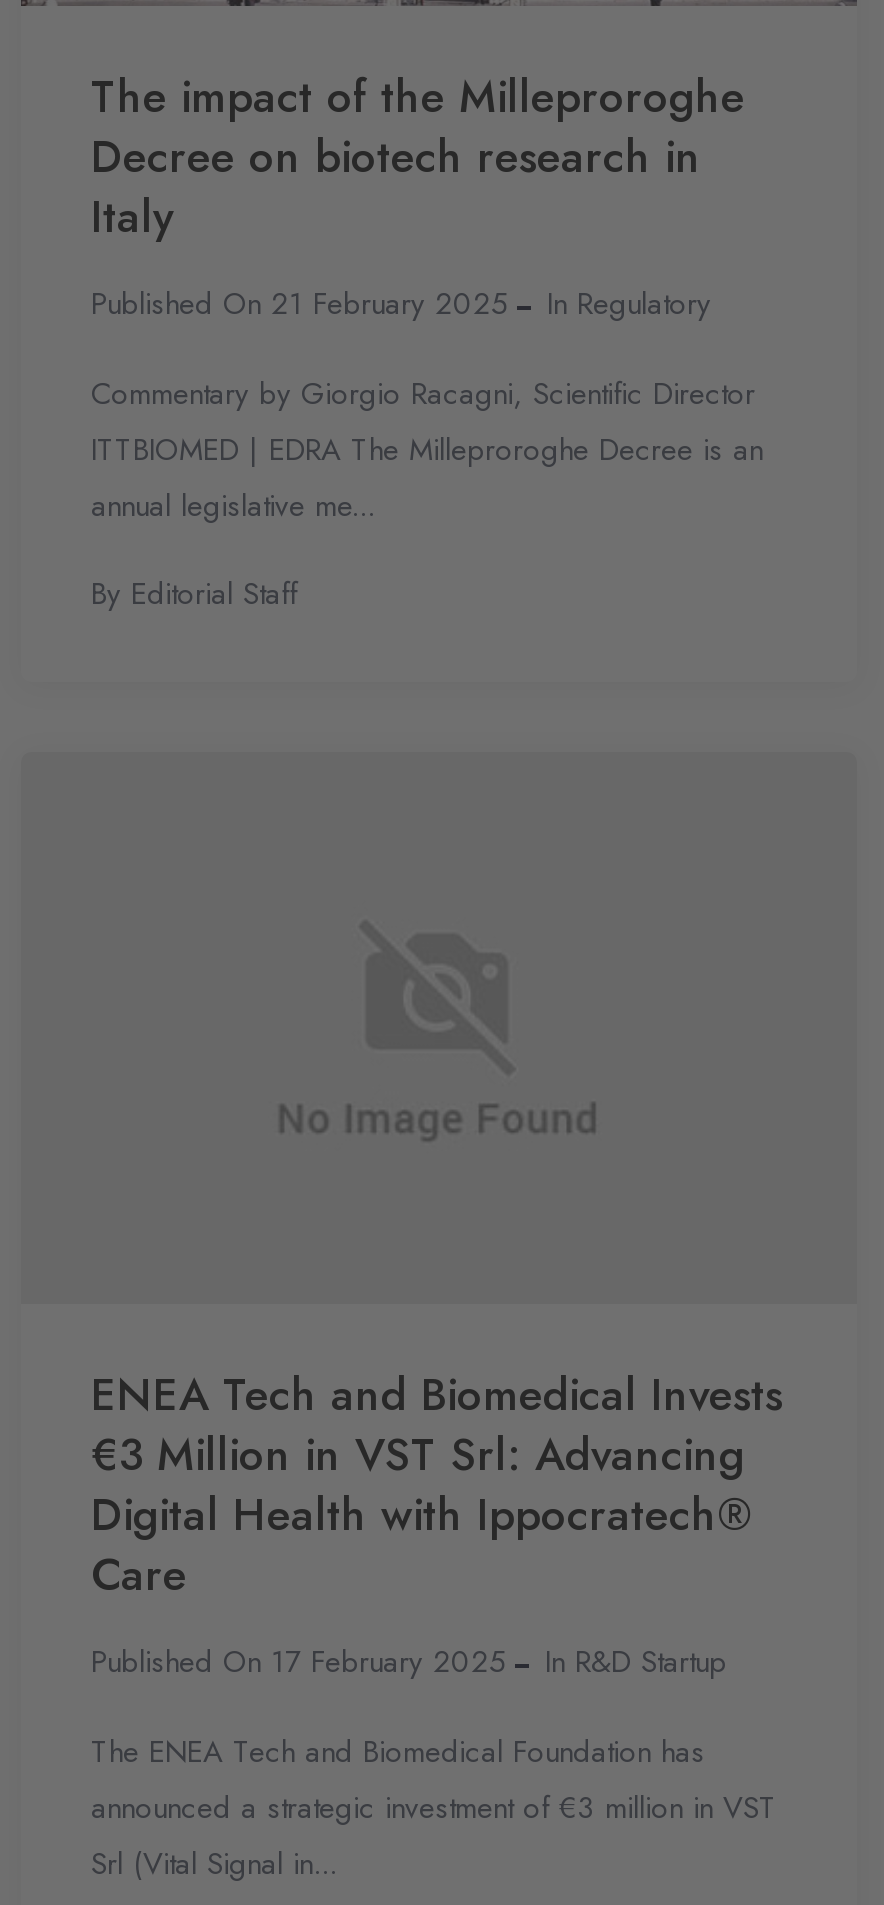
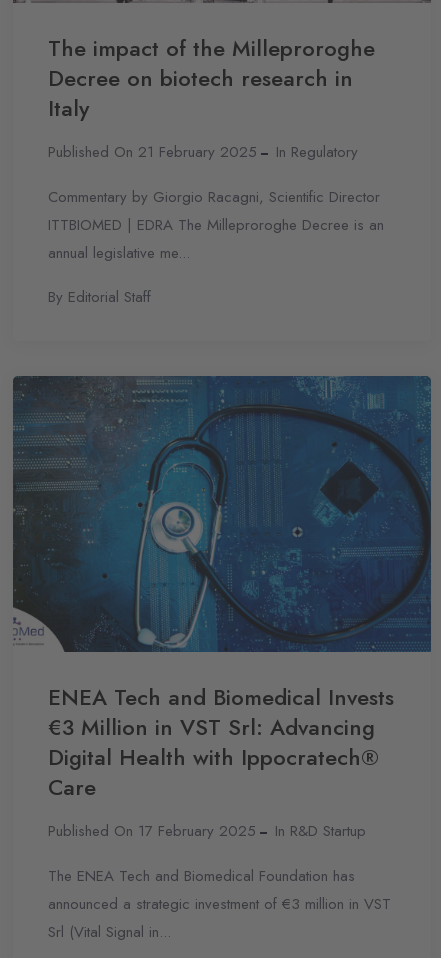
none -> [12,375,432,653] [image]

